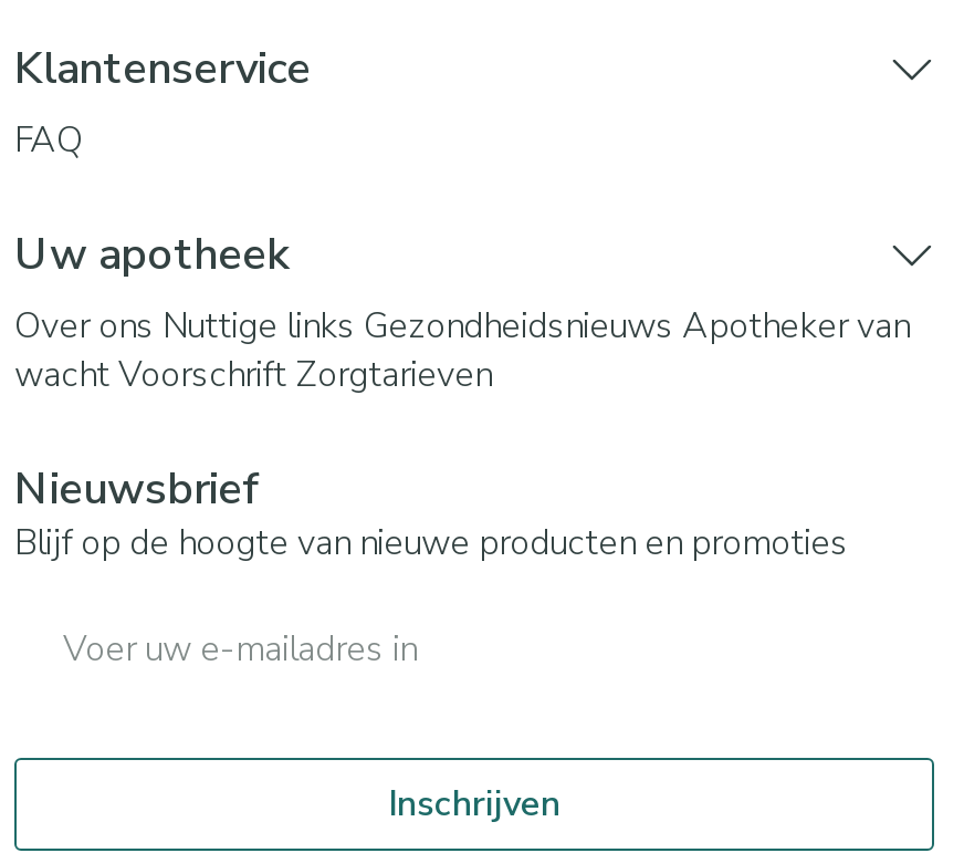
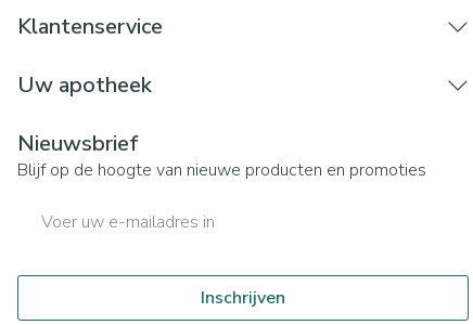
[14,116,83,165] FAQ -> none
[14,302,910,399] Over ons Nuttige links Gezondheidsnieuws Apotheker van | wacht Voorschrift Zorgtarieven -> none

